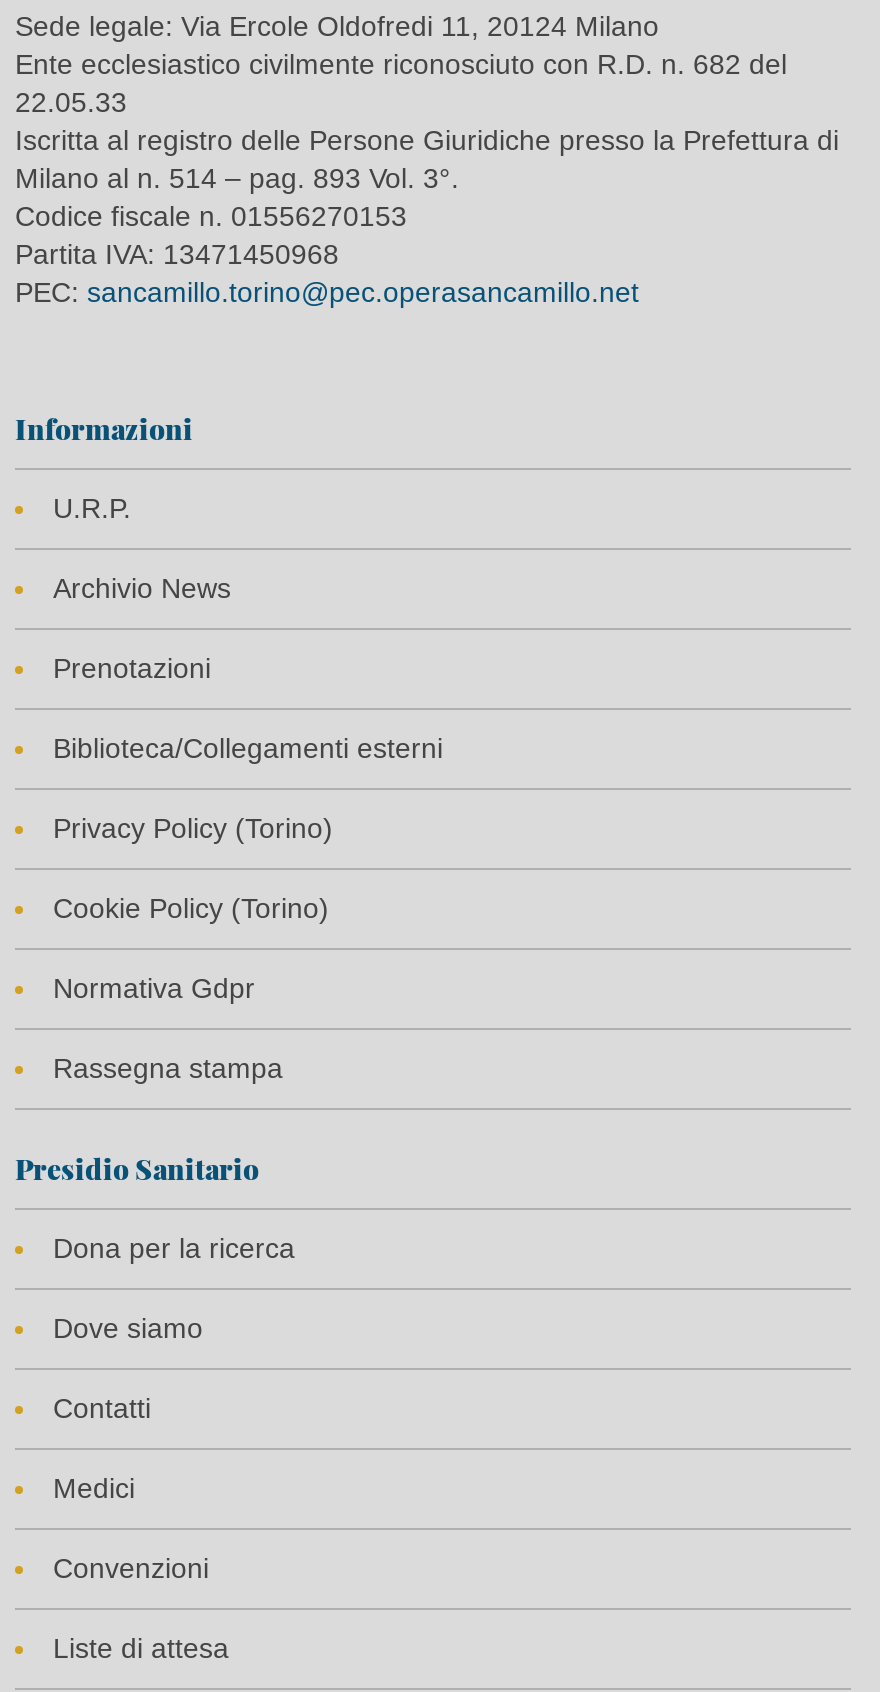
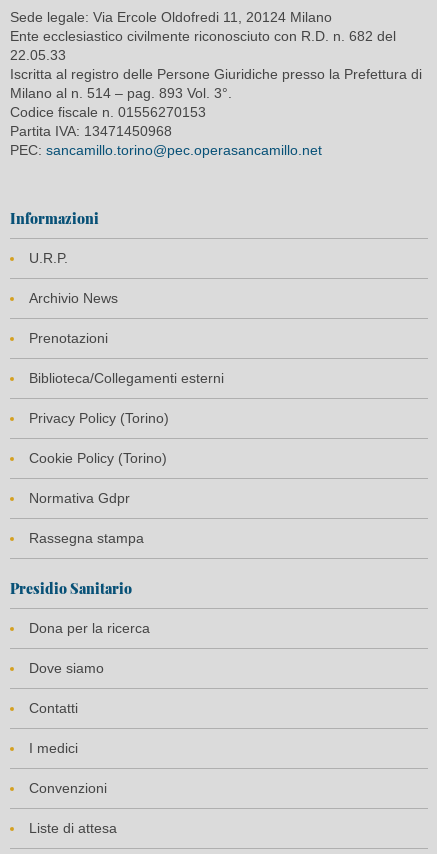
[53,1471,135,1503] Medici -> [29,740,78,756] I medici

